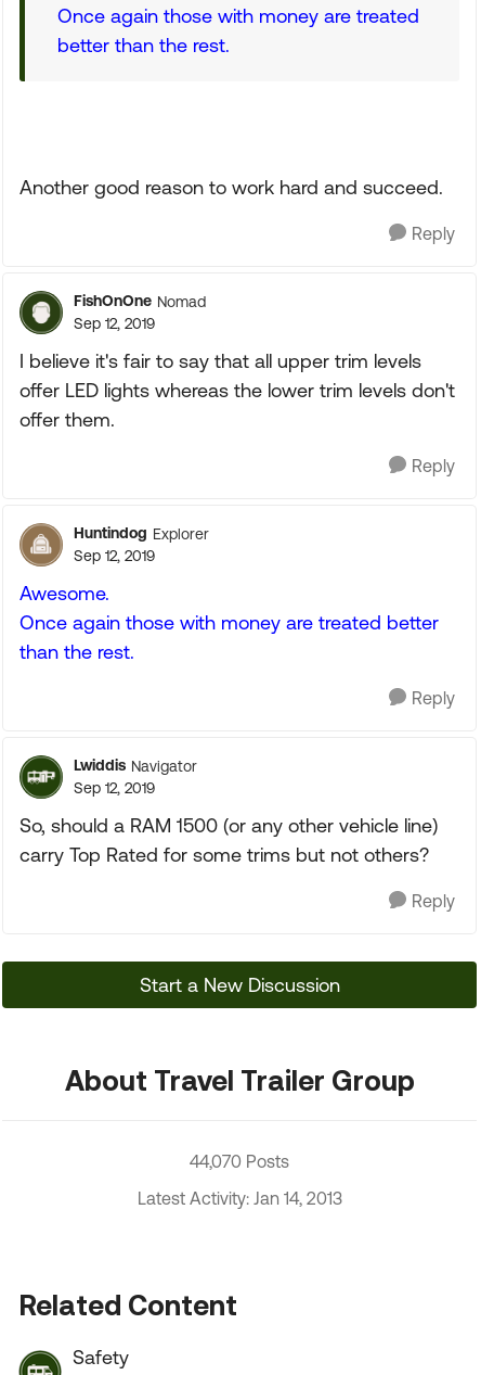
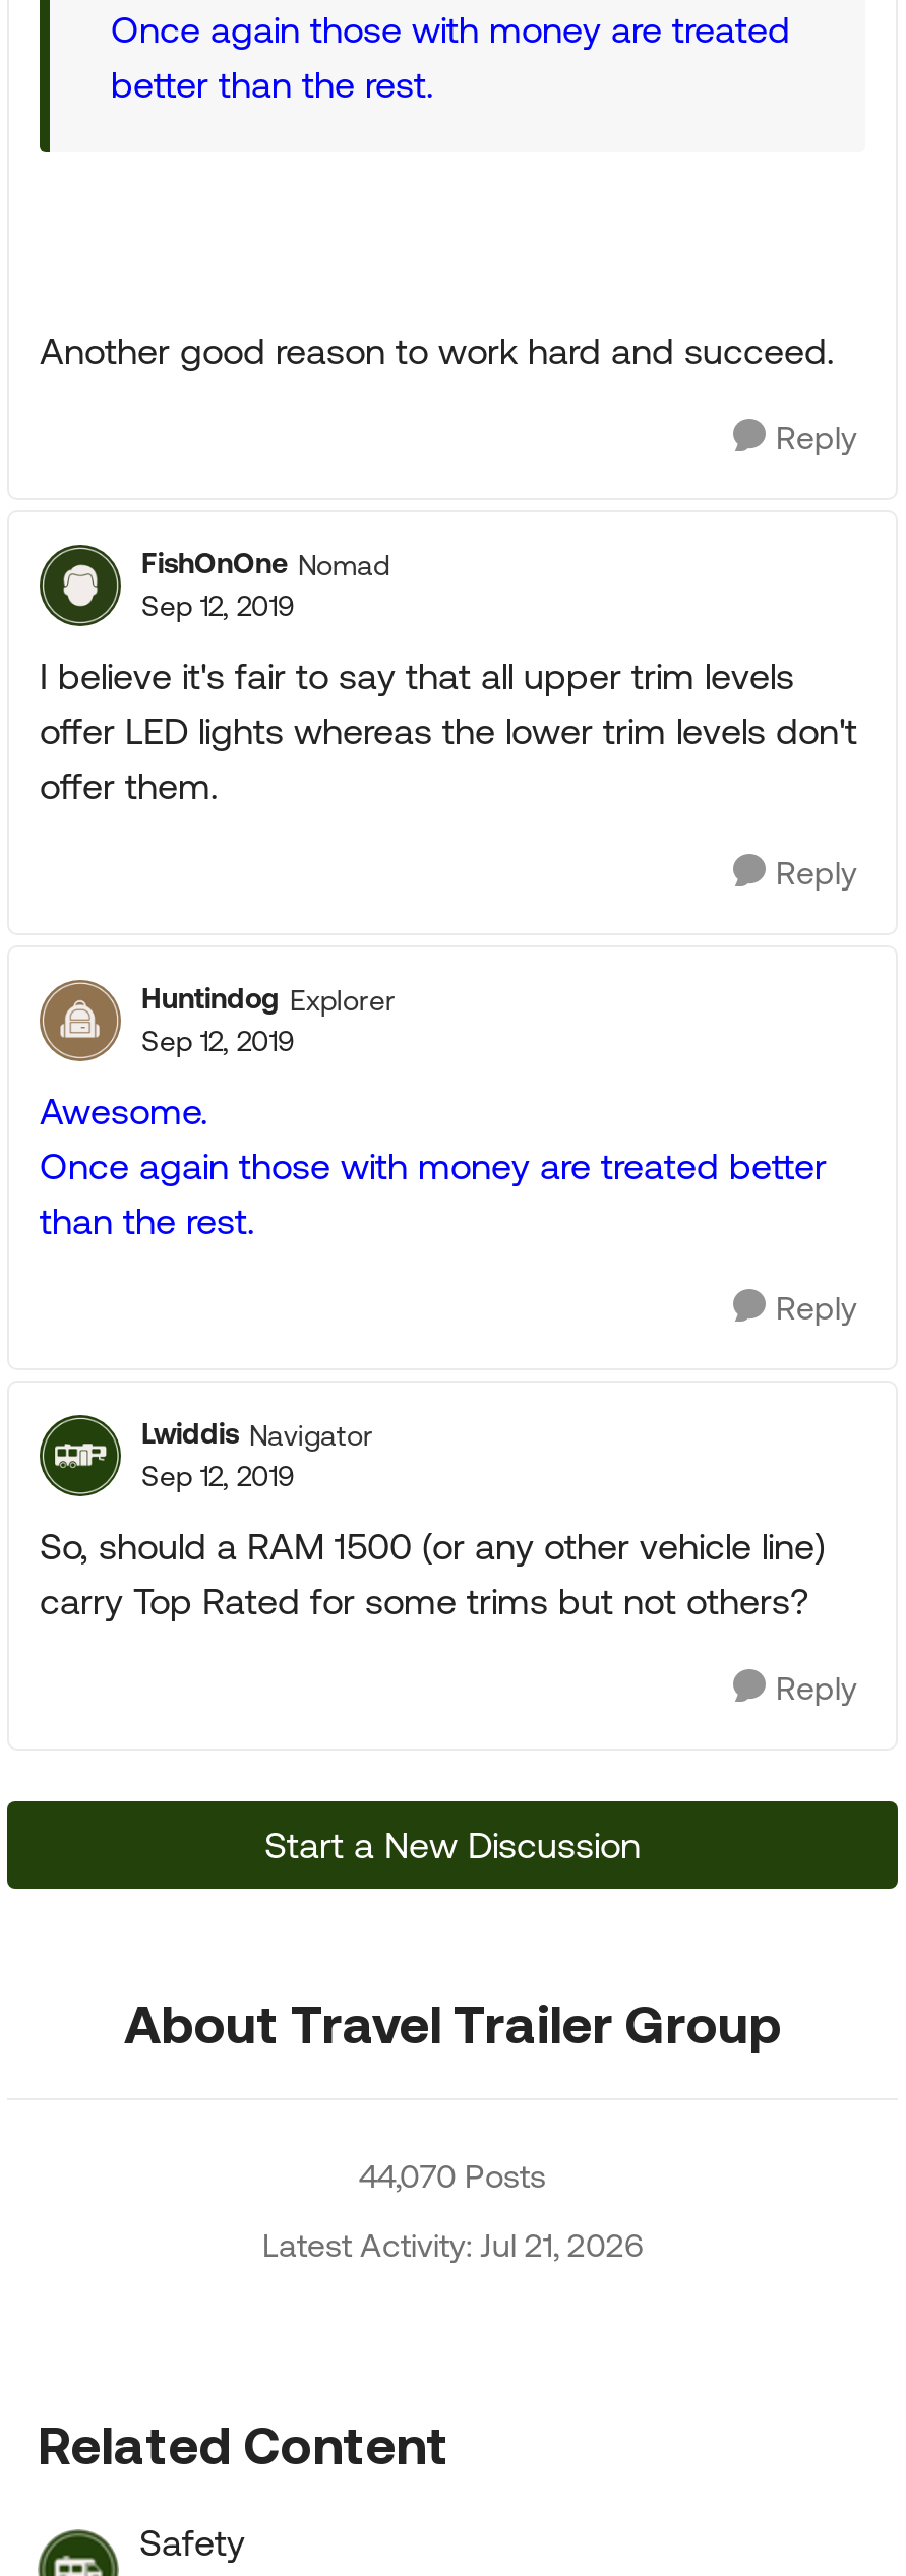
[137,1188,342,1208] Latest Activity: Jan 14, 2013 -> [262,2226,643,2263] Latest Activity: Jul 21, 2026

